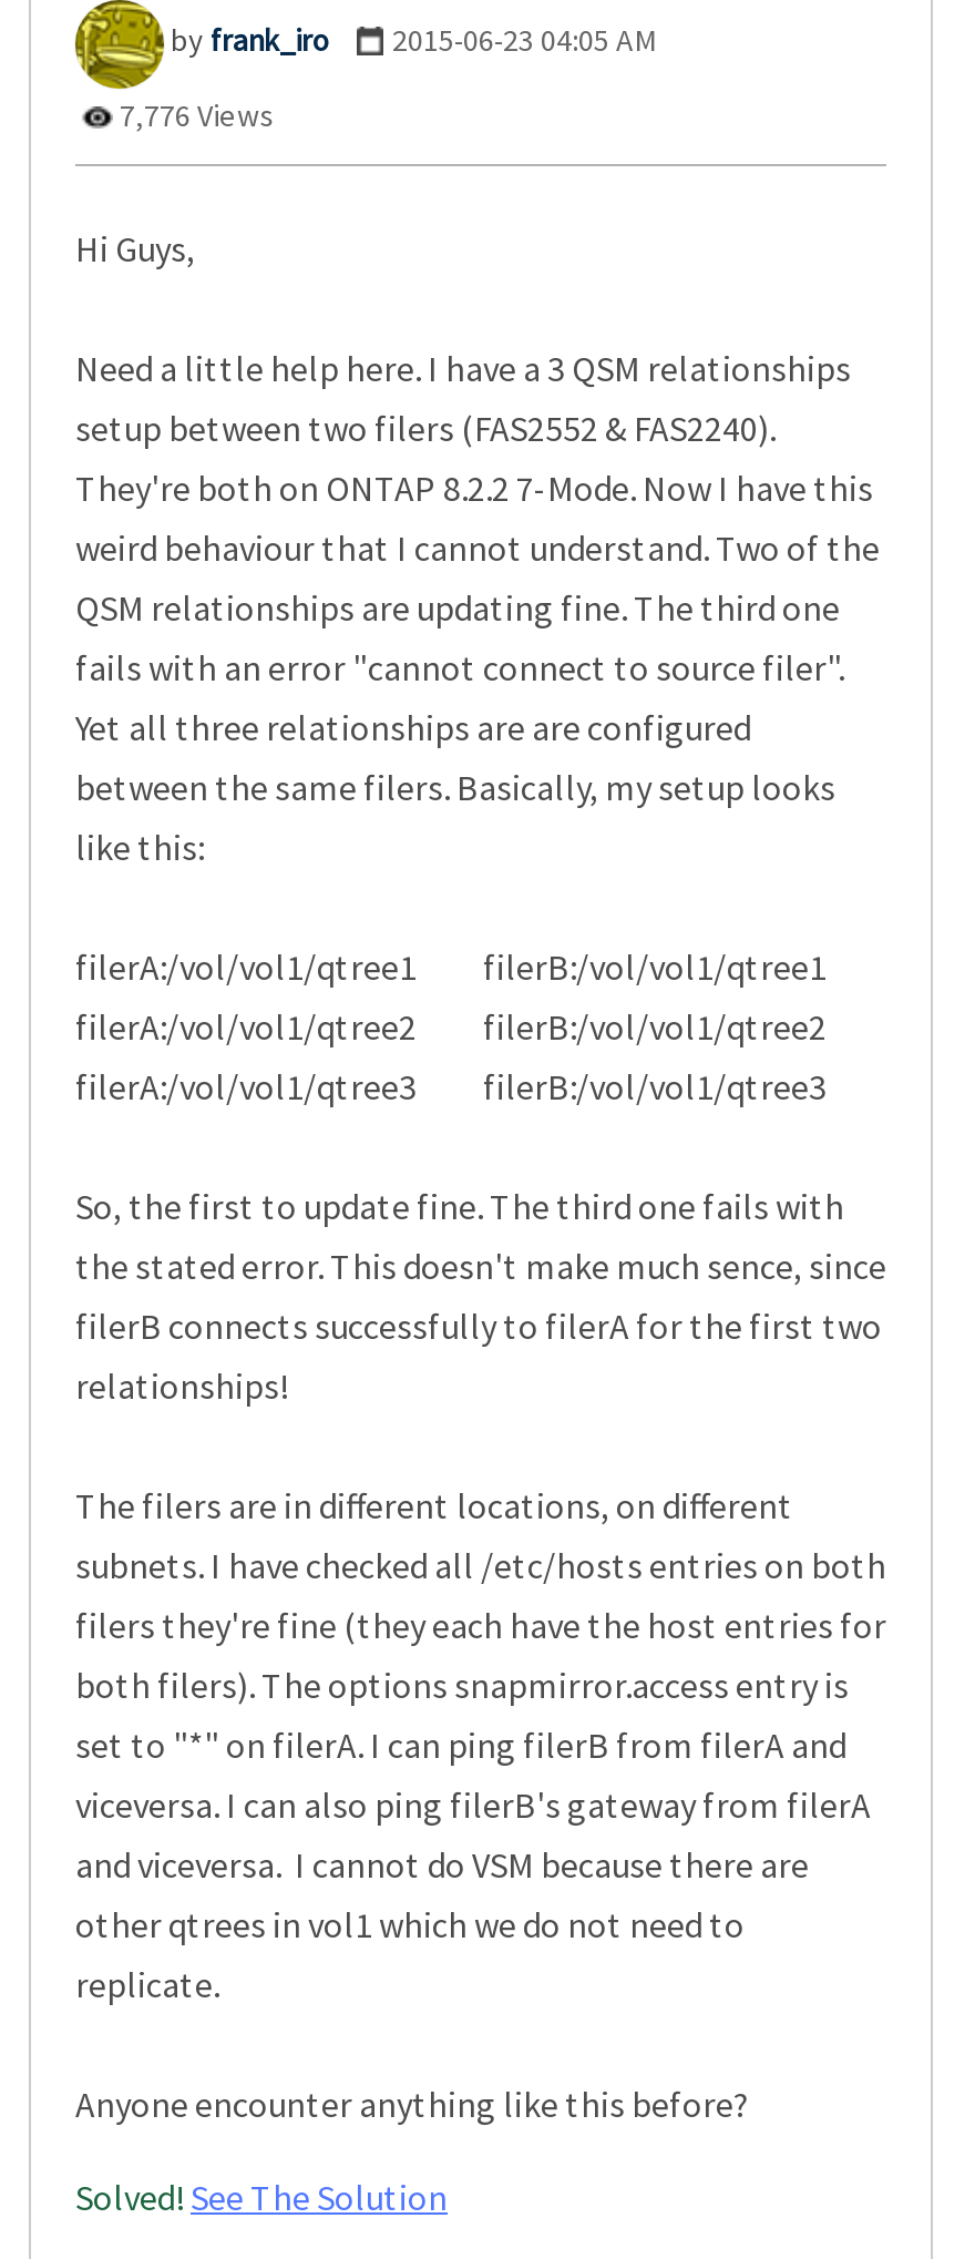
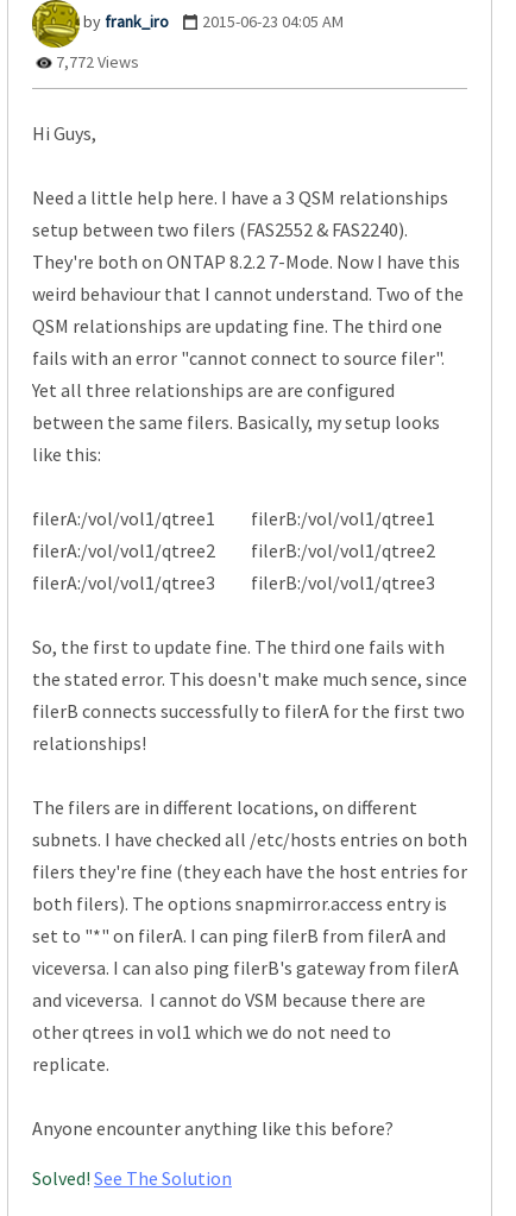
[113,95,275,135] 7,776 Views -> [52,51,139,73] 7,772 Views

